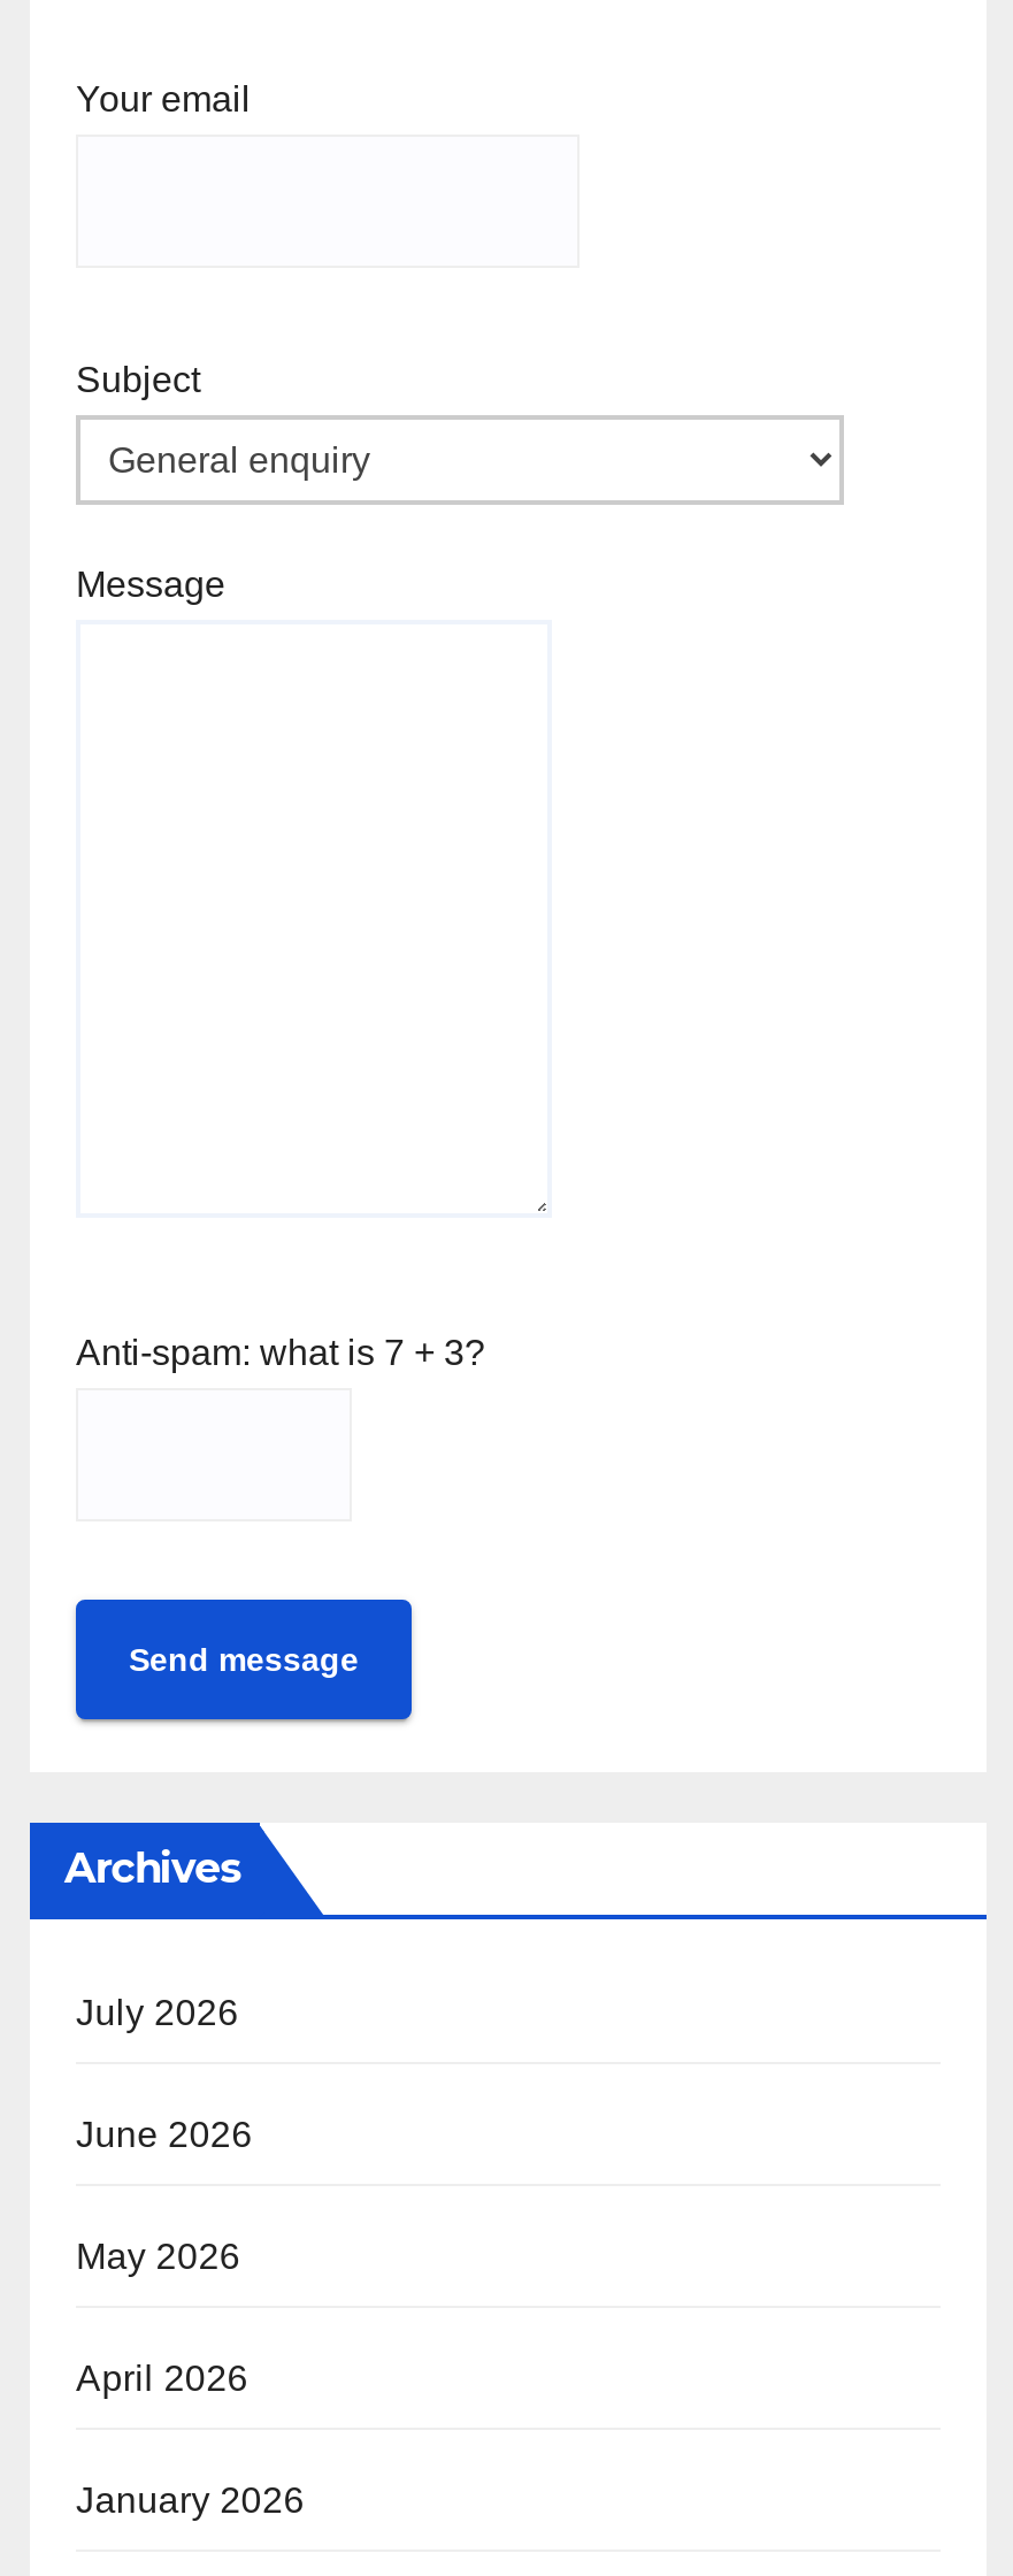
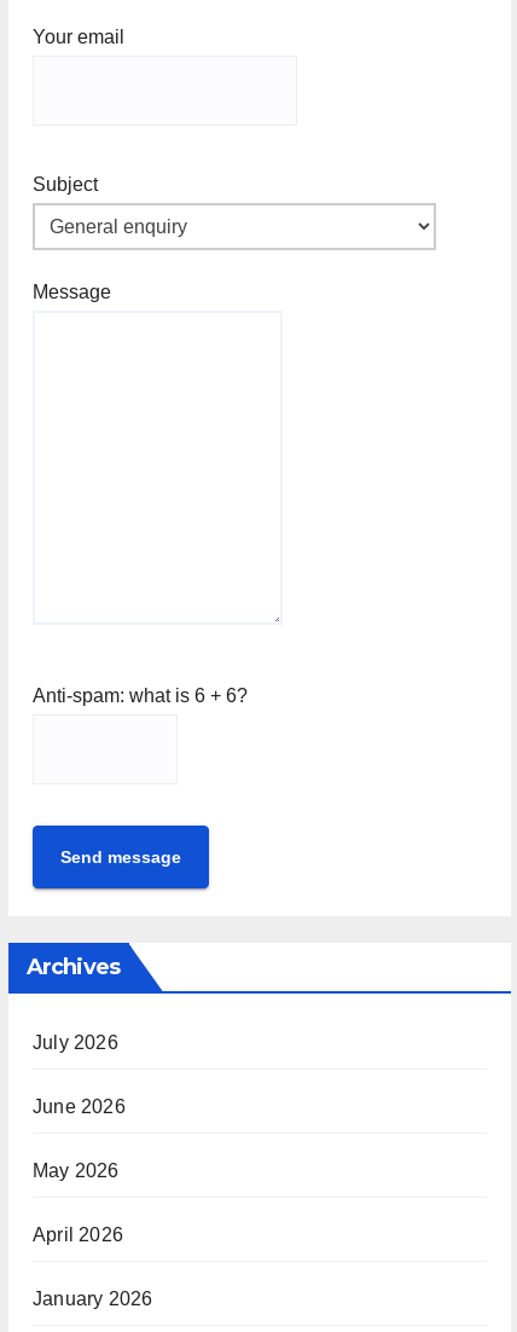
[76,1332,485,1371] Anti-spam: what is 7 + 3? -> [33,685,248,706] Anti-spam: what is 6 + 6?

